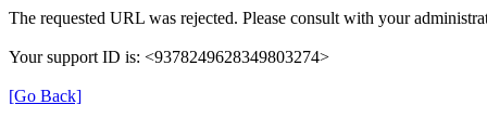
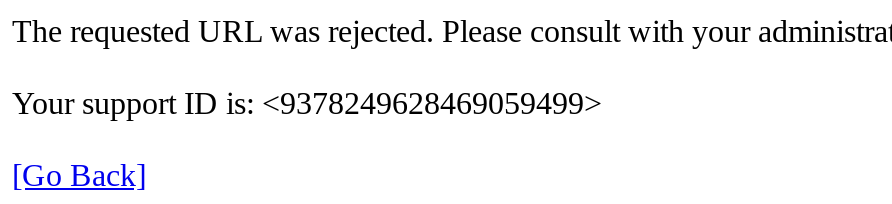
[9,48,329,66] Your support ID is: <9378249628349803274> -> [12,86,602,120] Your support ID is: <9378249628469059499>

